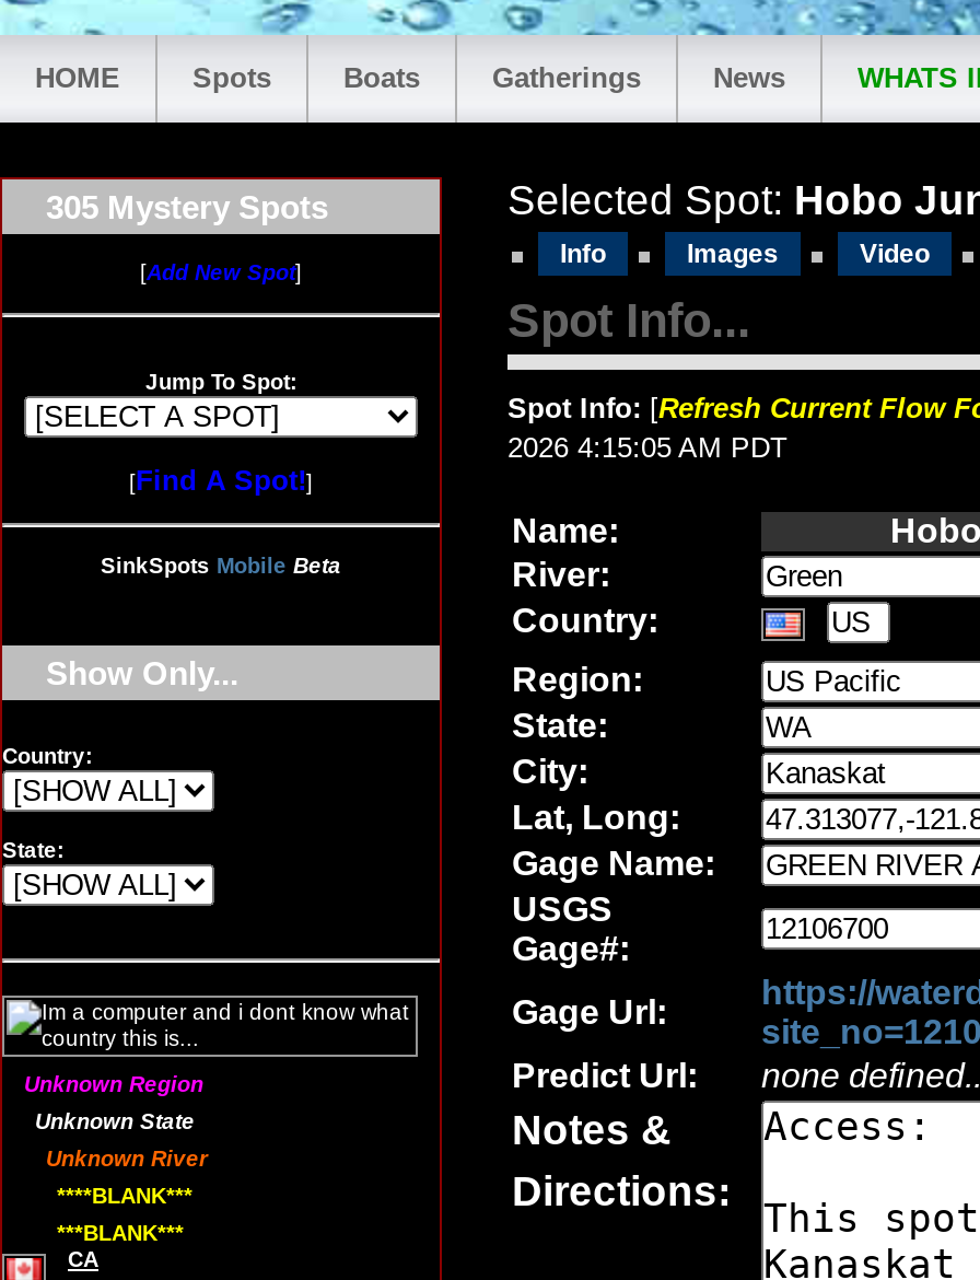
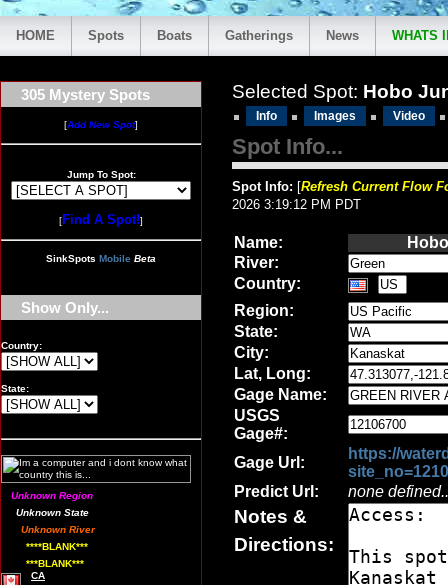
[507,431,787,464] 2026 4:15:05 AM PDT -> [232,197,361,212] 2026 3:19:12 PM PDT

